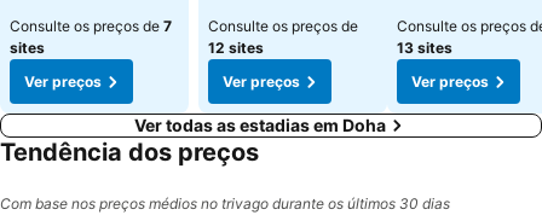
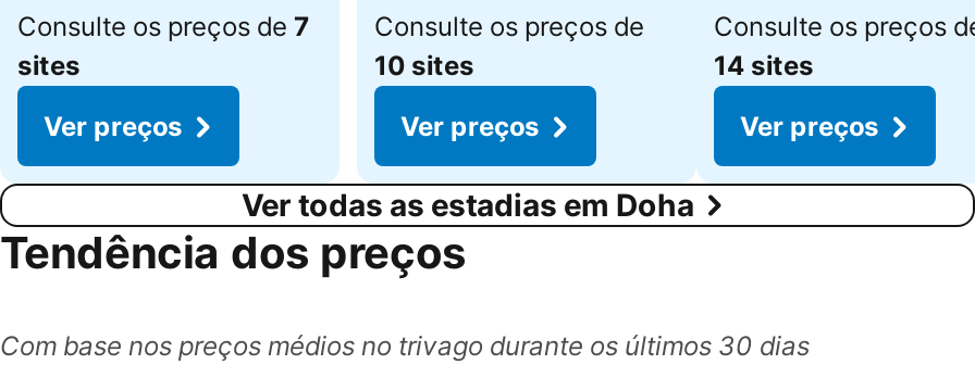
[208,39,264,57] 12 sites -> [374,49,474,81] 10 sites
[397,39,452,57] 13 sites -> [714,49,814,81] 14 sites

